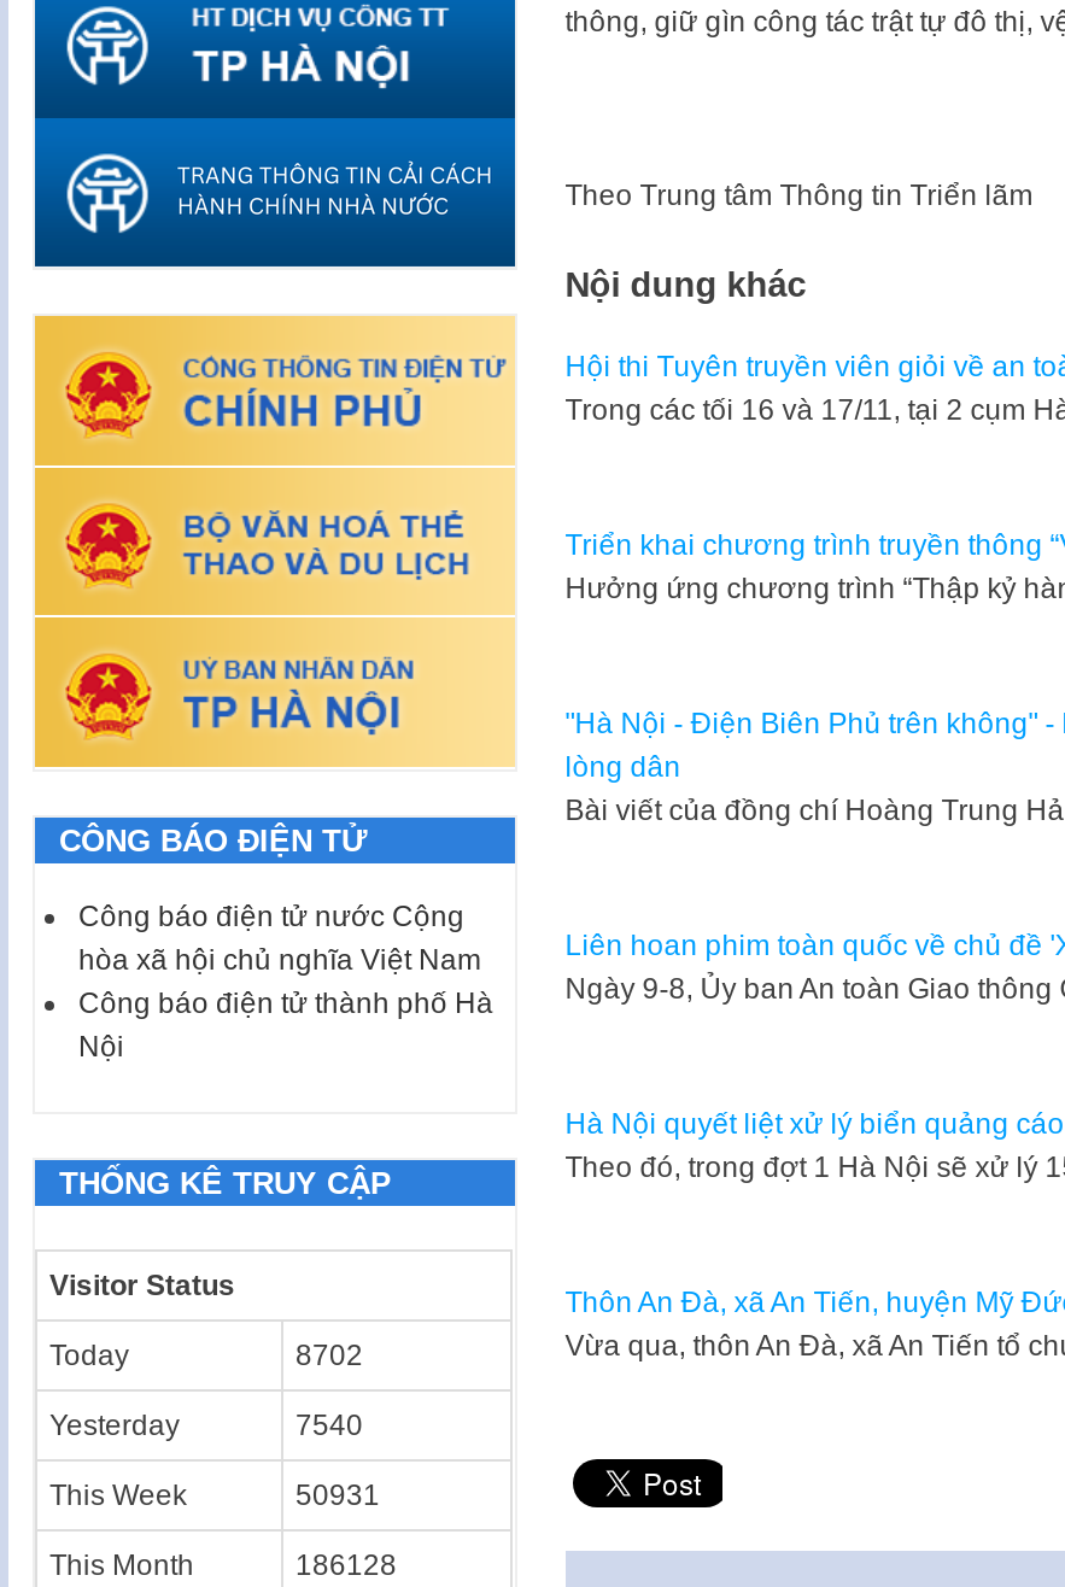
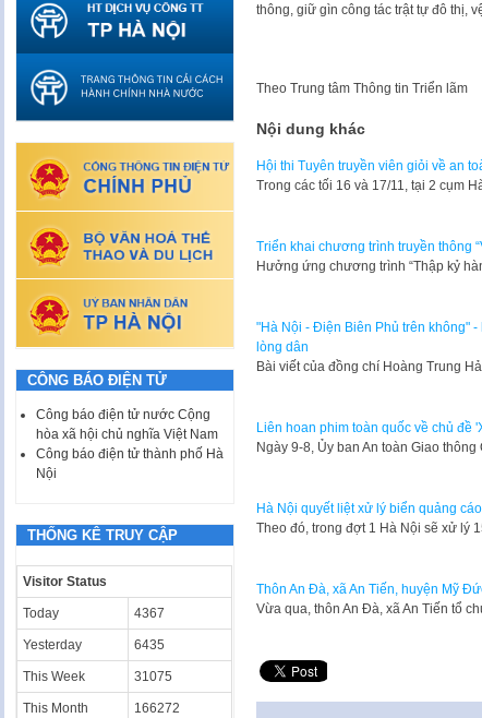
[295,1338,363,1372] 8702 -> [134,605,165,621] 4367
[295,1408,363,1442] 7540 -> [134,637,165,652] 6435
[295,1478,380,1512] 50931 -> [134,669,172,684] 31075
[295,1548,397,1582] 186128 -> [134,700,180,716] 166272

